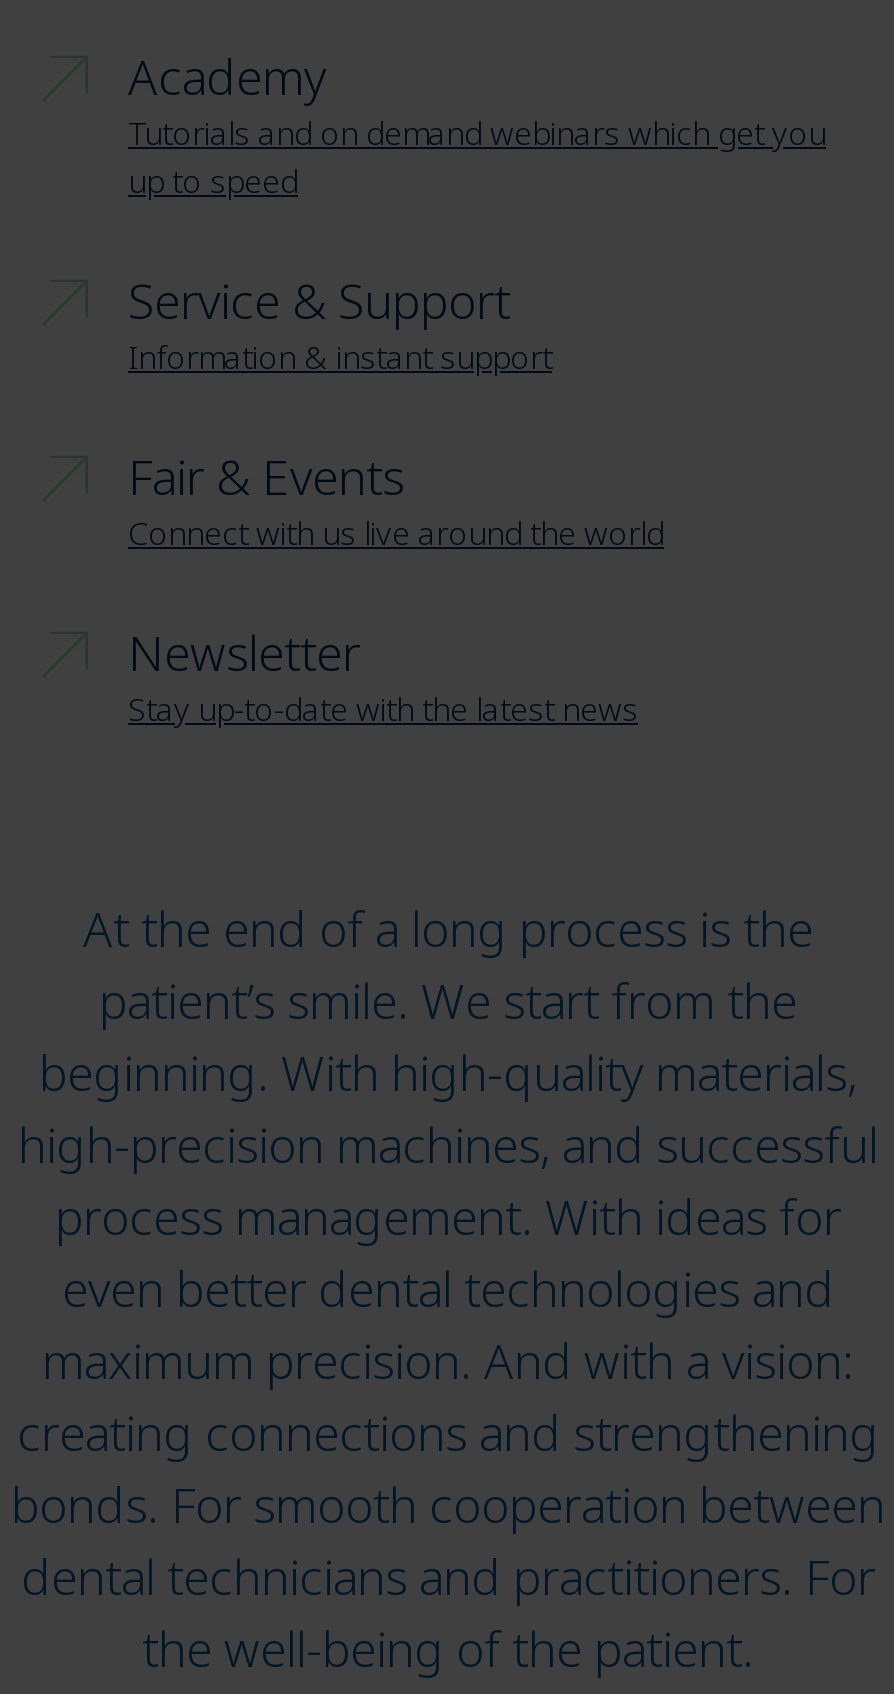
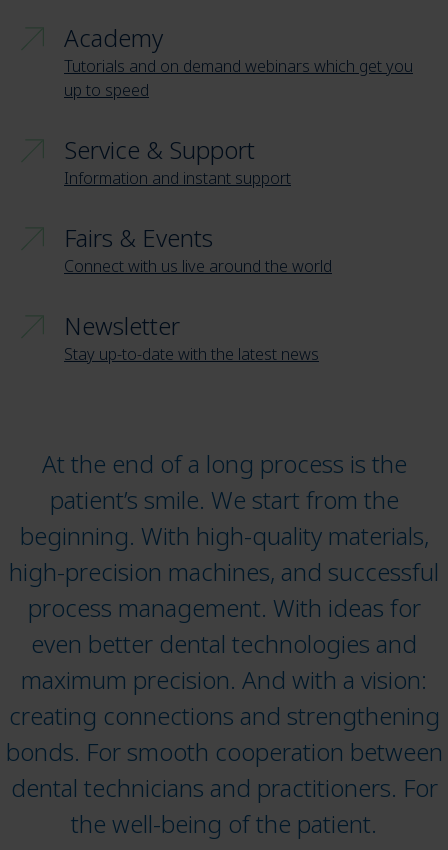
[128,334,552,378] Information & instant support -> [64,167,291,189] Information and instant support
[128,442,404,508] Fair & Events -> [64,221,213,254] Fairs & Events

